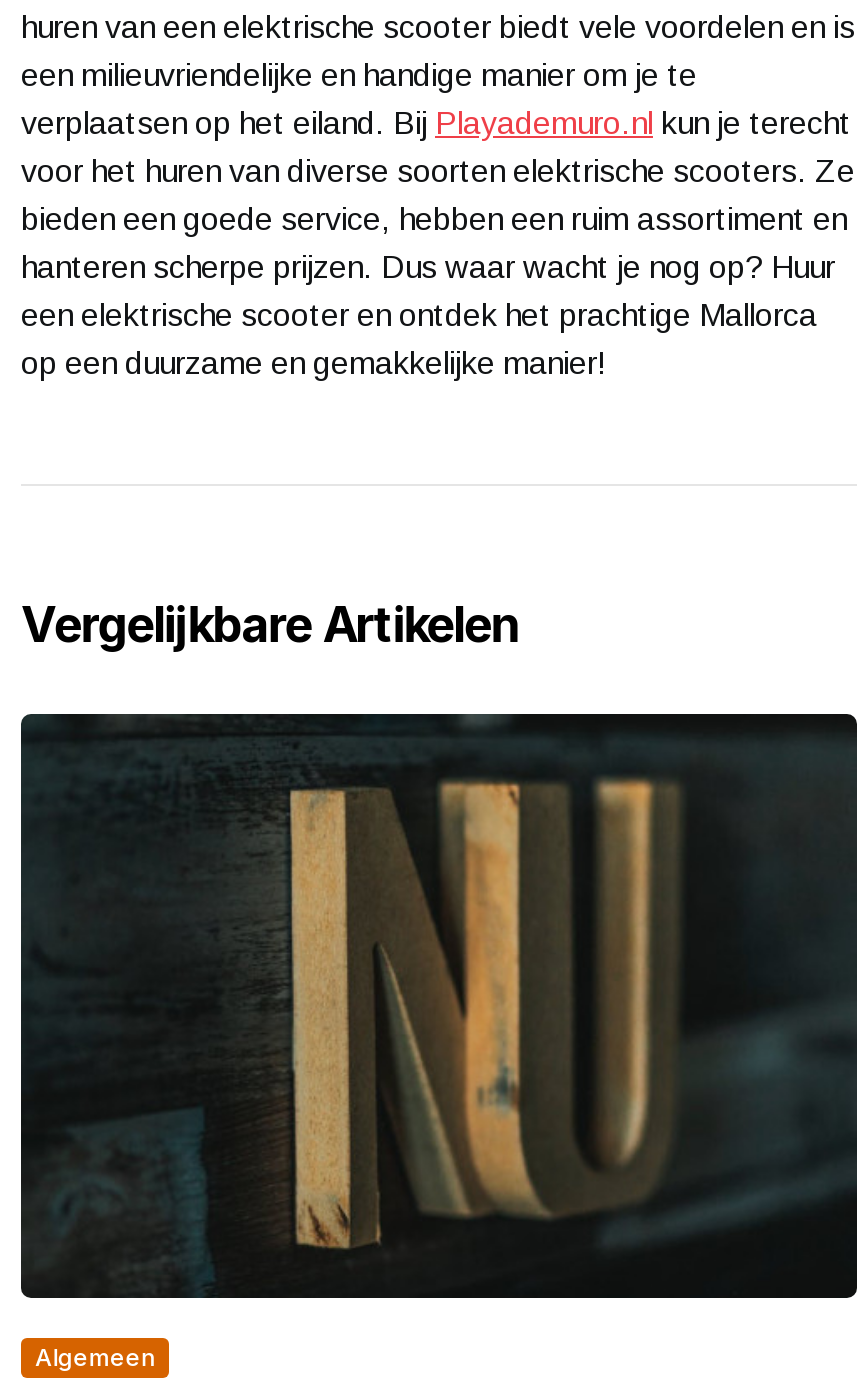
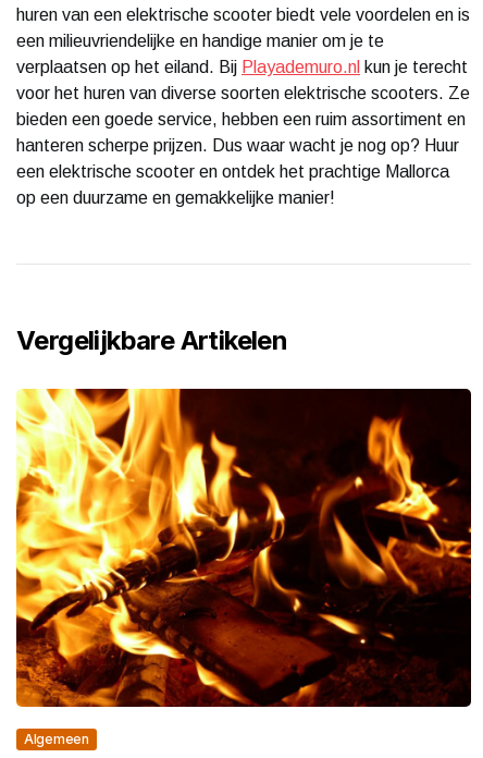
[19,712,859,1300] [image] -> [15,388,472,708] [image]

